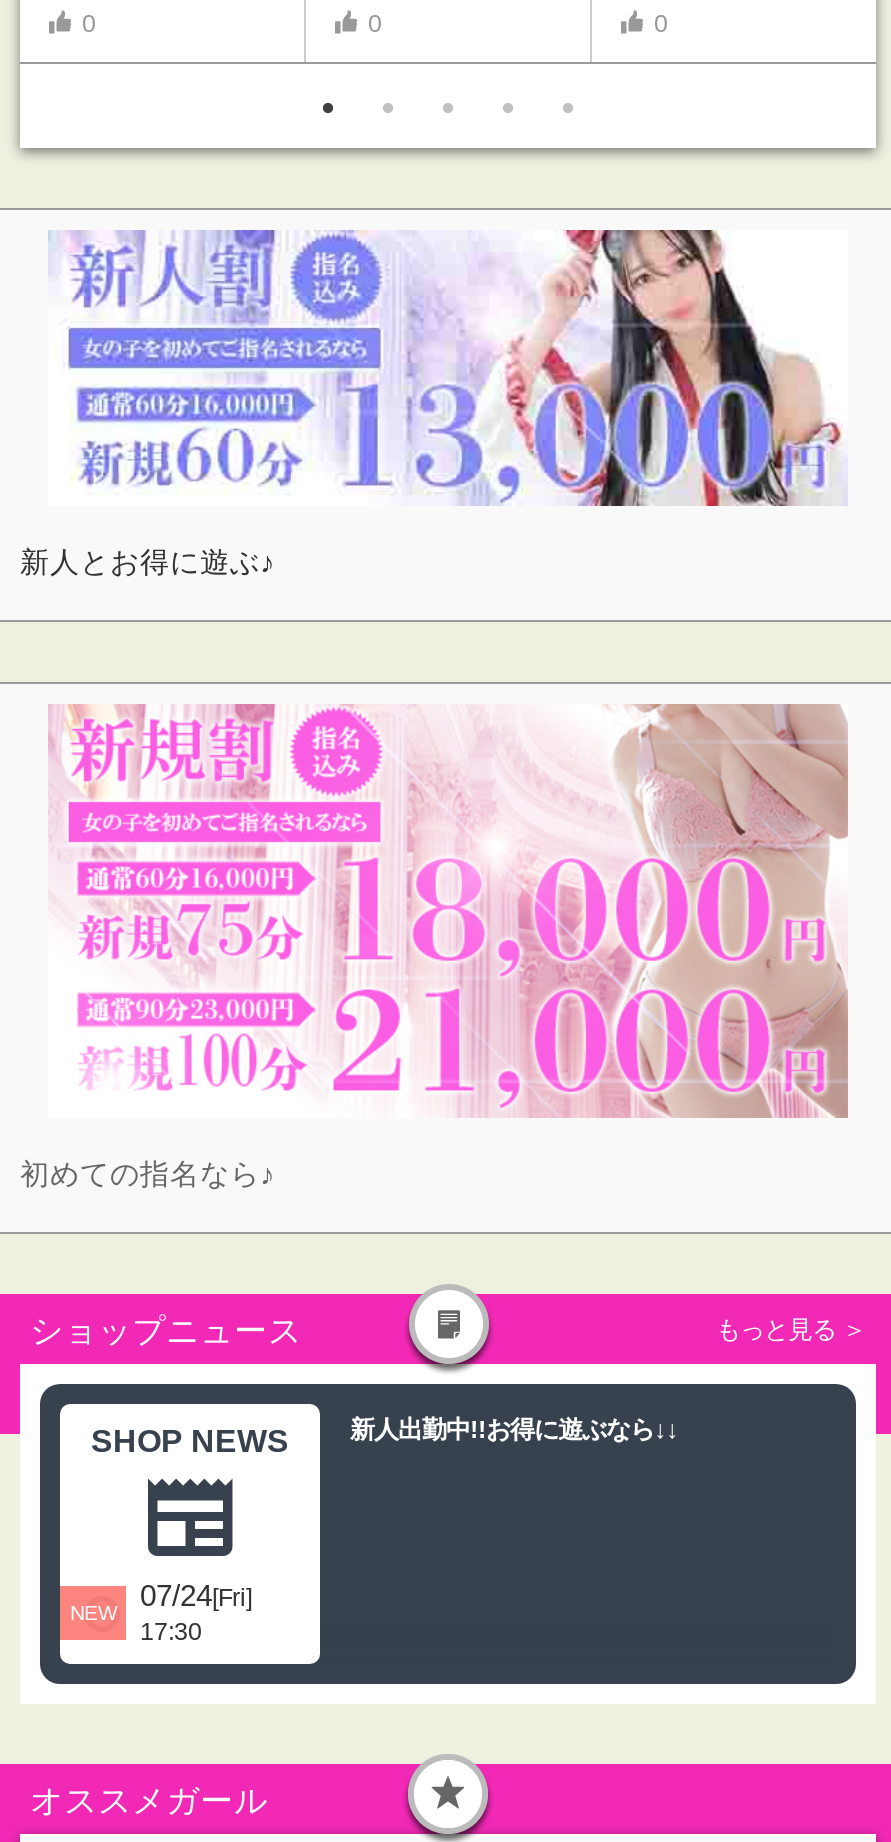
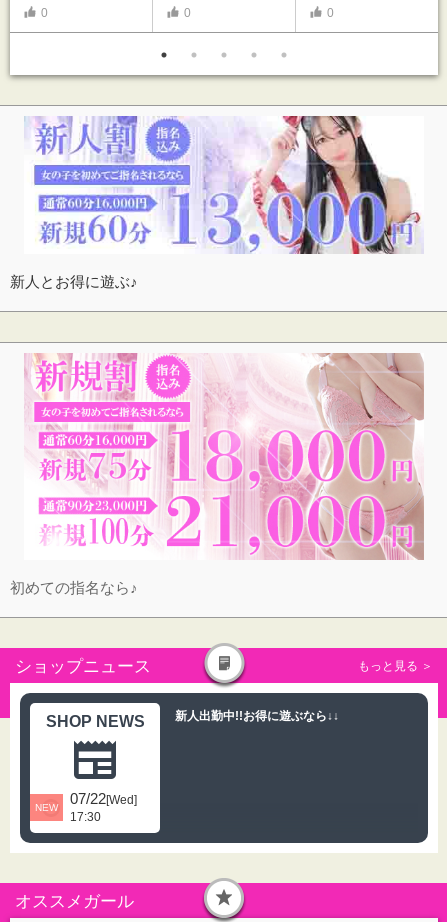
[140,1578,252,1612] 07/24[Fri] -> [70,790,137,807] 07/22[Wed]

